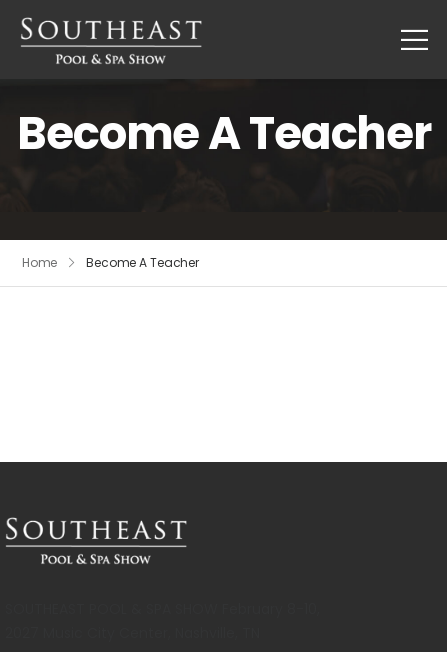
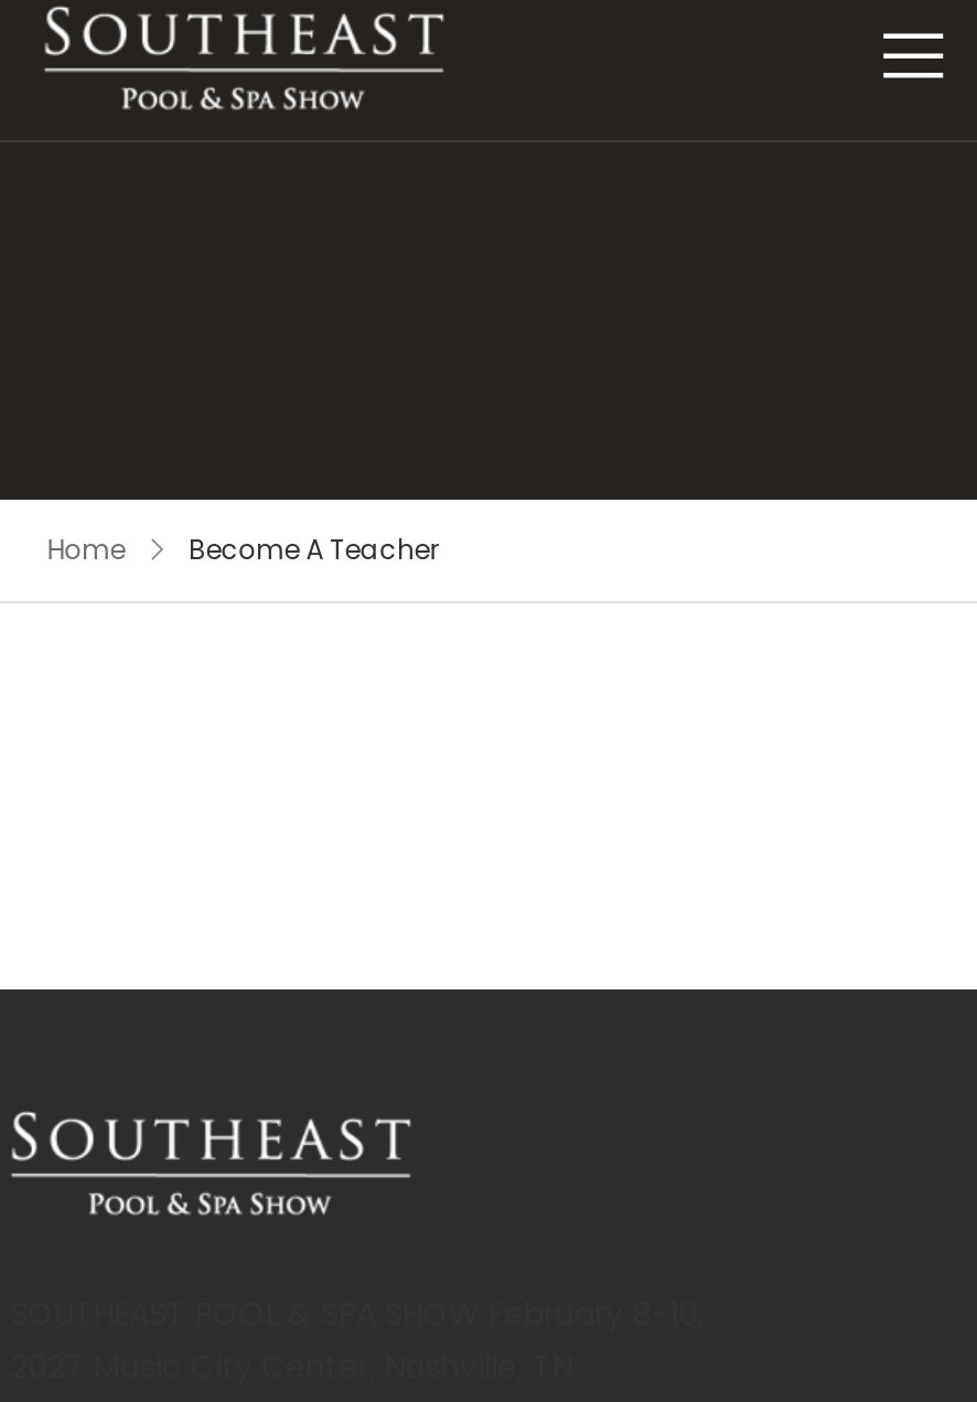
[17,102,431,165] Become A Teacher -> none

